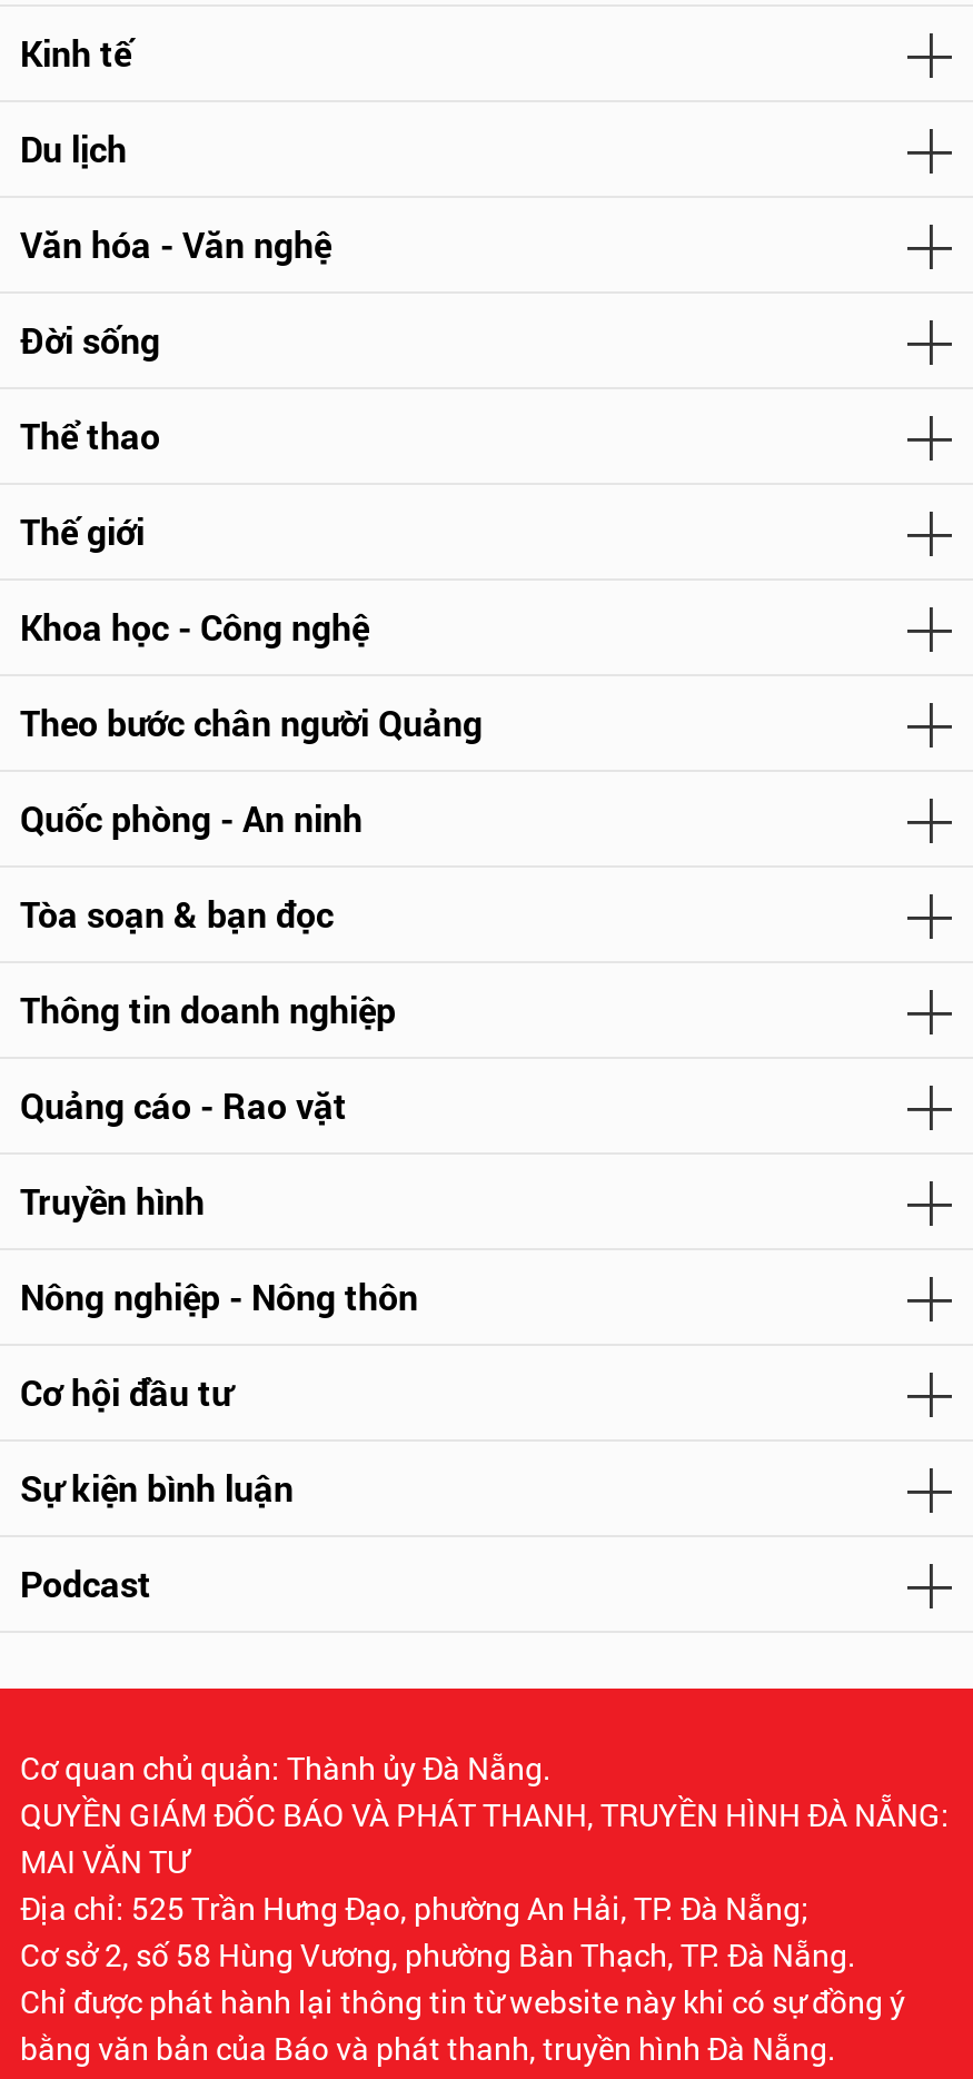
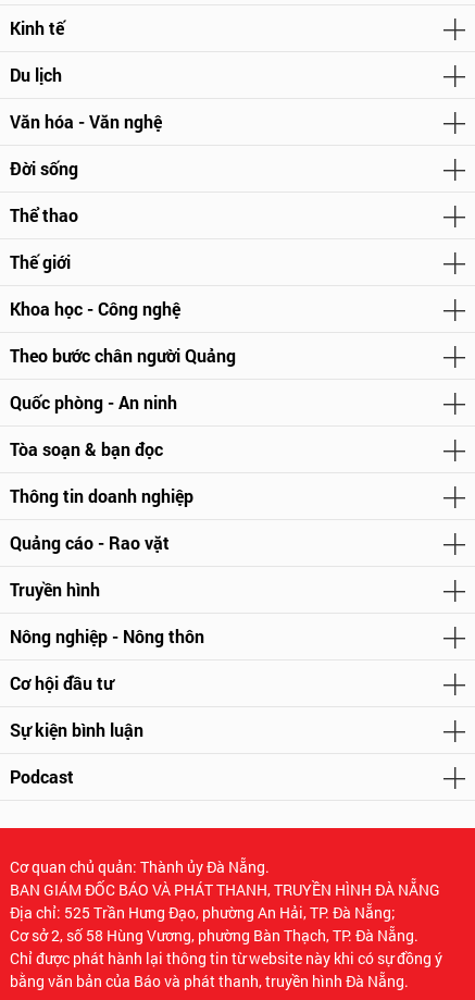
[20,1793,950,1882] QUYỀN GIÁM ĐỐC BÁO VÀ PHÁT THANH, TRUYỀN HÌNH ĐÀ NẴNG: | MAI VĂN TƯ -> [10,879,440,900] BAN GIÁM ĐỐC BÁO VÀ PHÁT THANH, TRUYỀN HÌNH ĐÀ NẴNG

